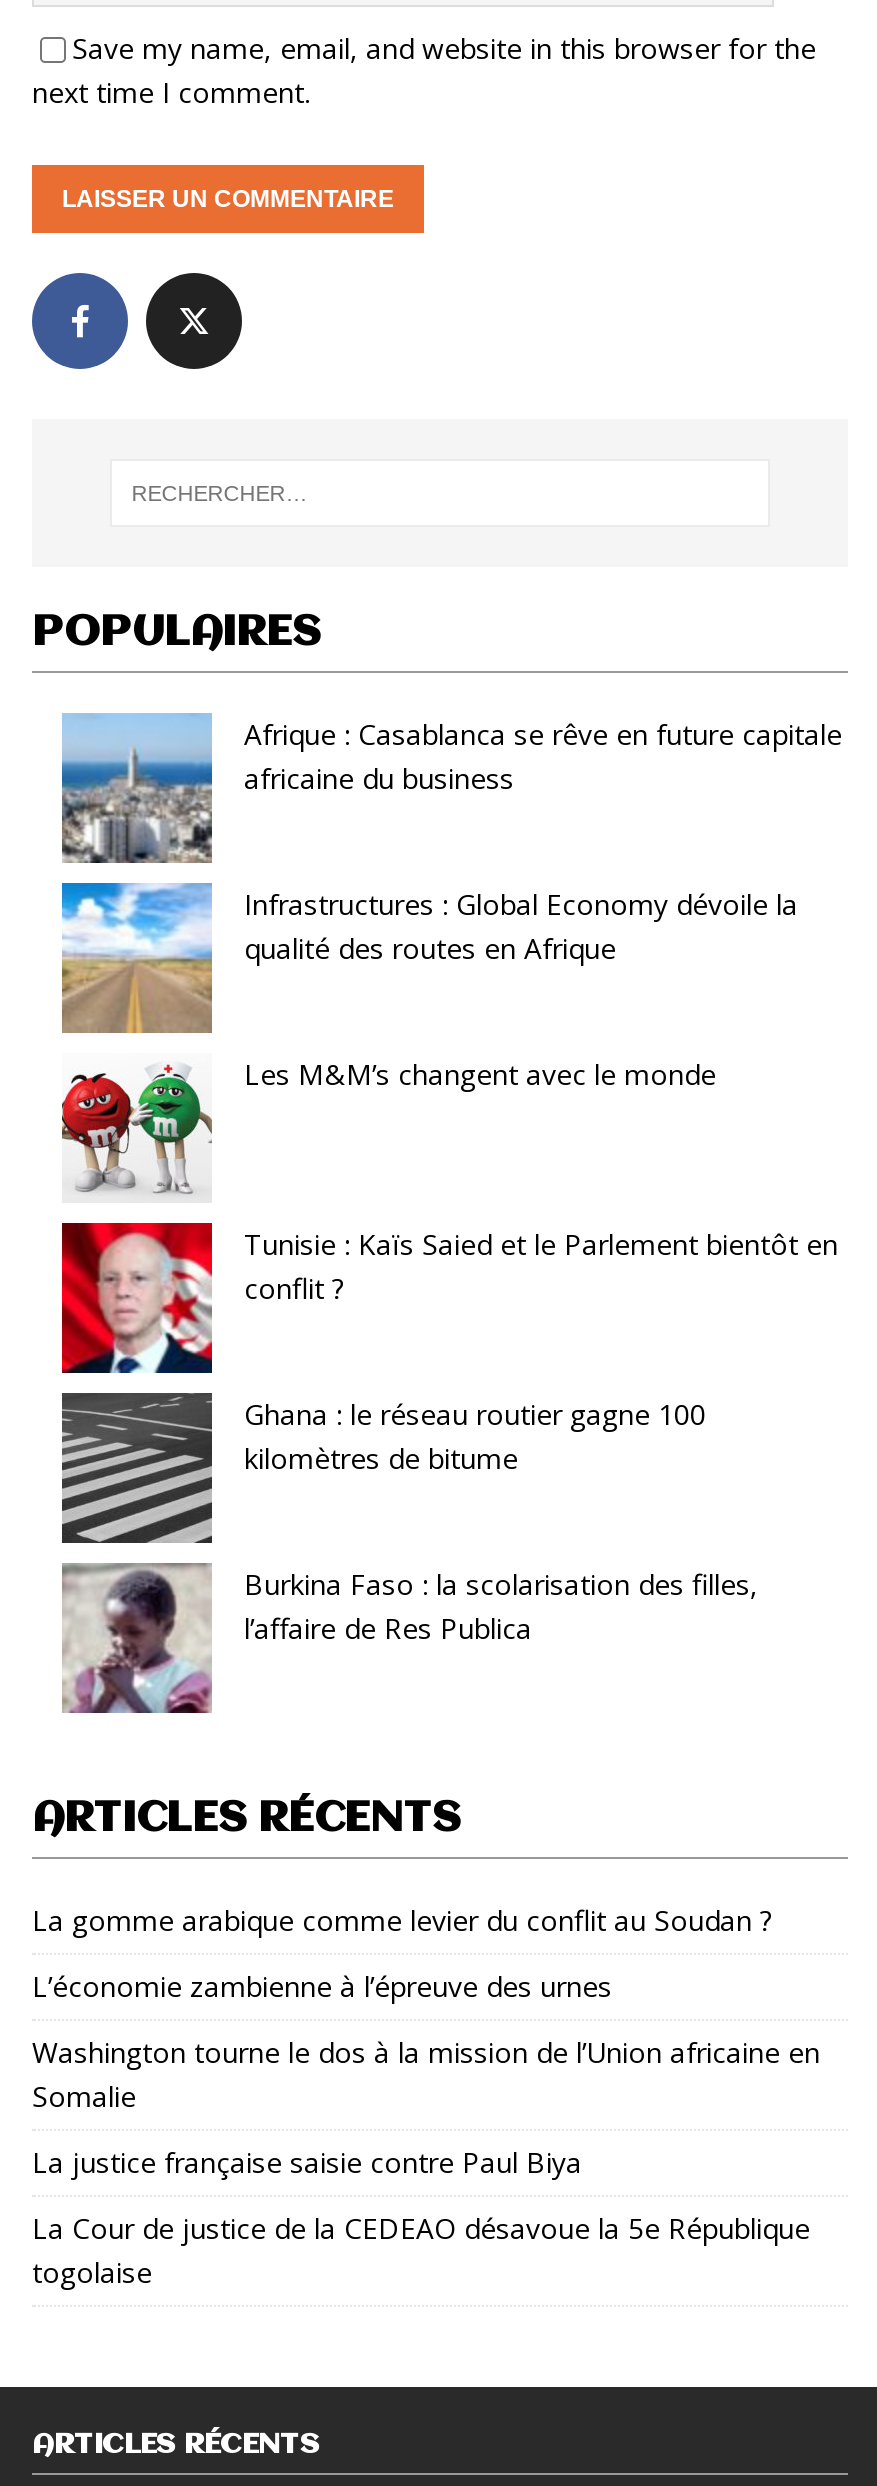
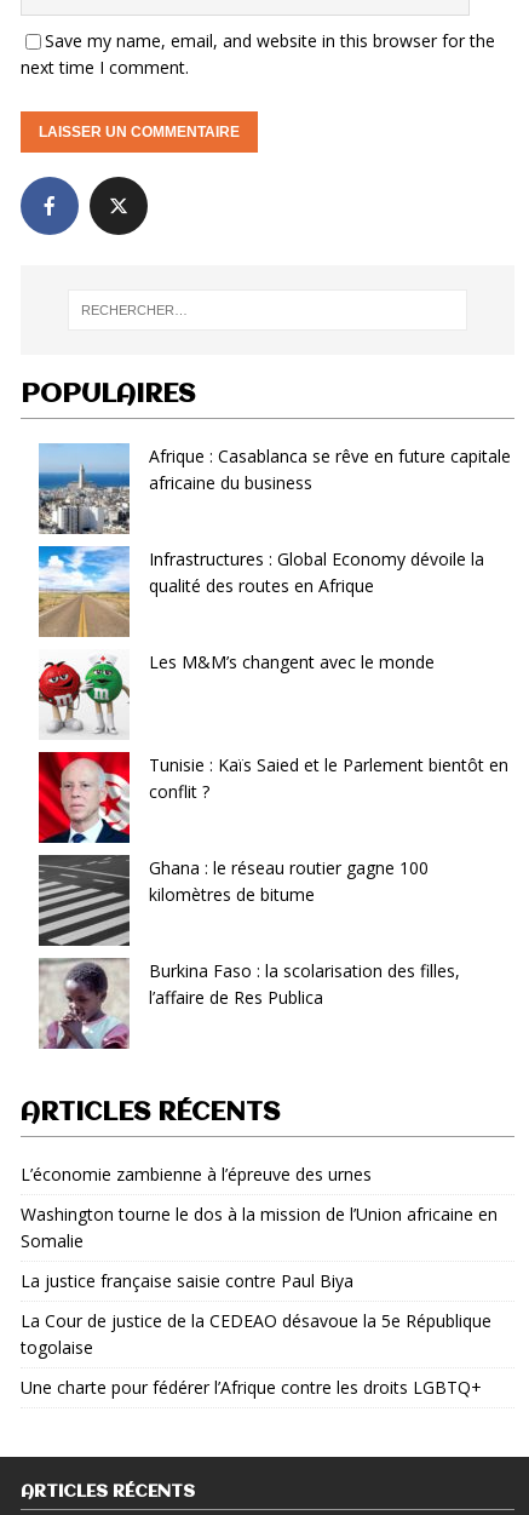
[32,1902,772,1940] La gomme arabique comme levier du conflit au Soudan ? -> none
moved [32,1968,820,2292] -> [21,1163,498,1359]: L’économie zambienne à l’épreuve des urnes | Washington tourne le dos à la mission de l’Union africaine en | Somalie | La justice française saisie contre Paul Biya | La Cour de justice de la CEDEAO désavoue la 5e République | togolaise
none -> [21,1376,482,1399] Une charte pour fédérer l’Afrique contre les droits LGBTQ+

